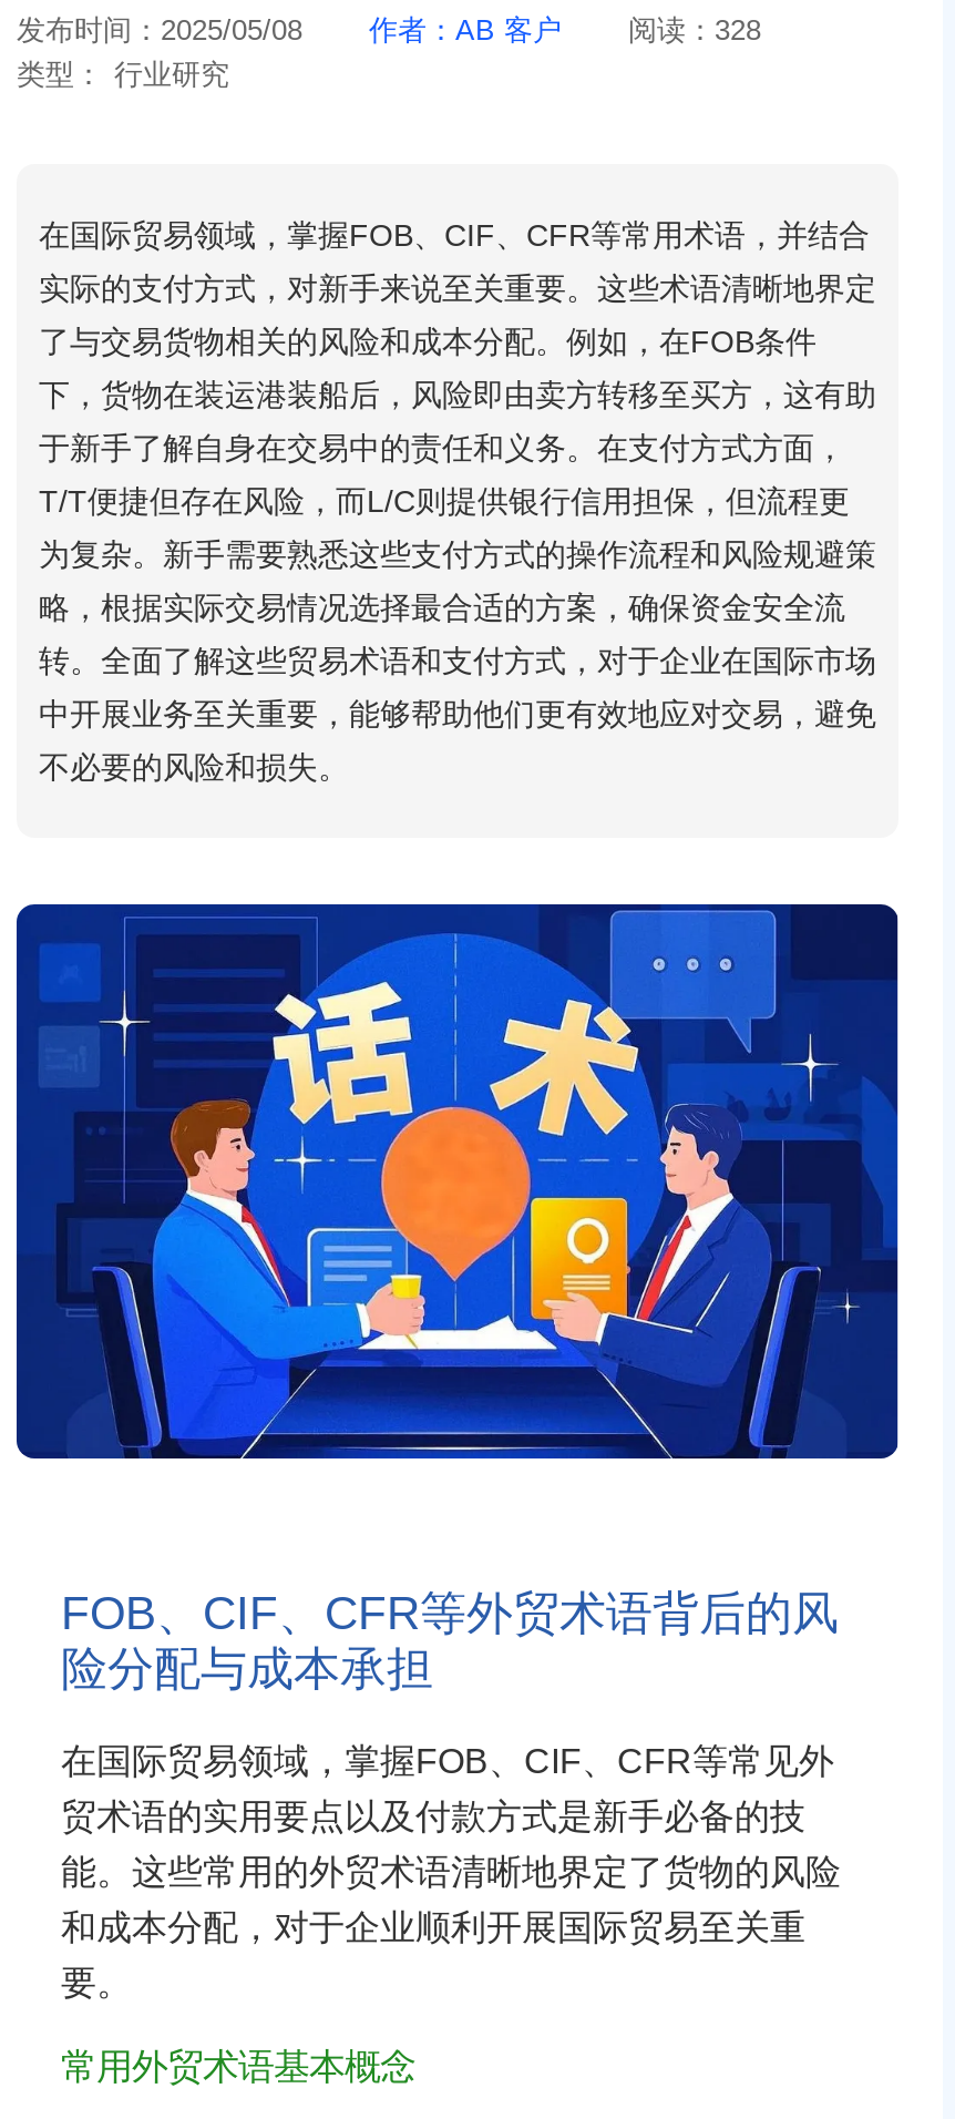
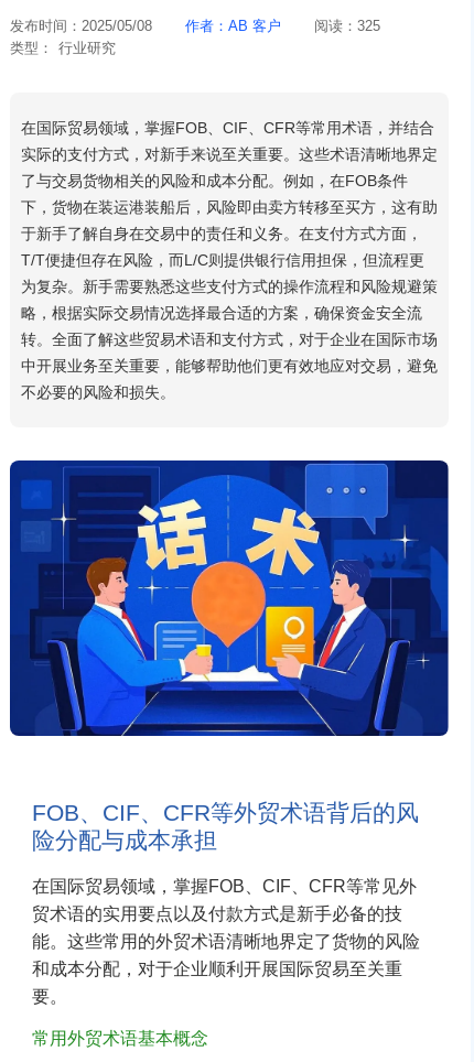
[17,13,761,47] 发布时间：2025/05/08 作者：AB 客户 阅读：328 -> [10,18,380,34] 发布时间：2025/05/08 作者：AB 客户 阅读：325

